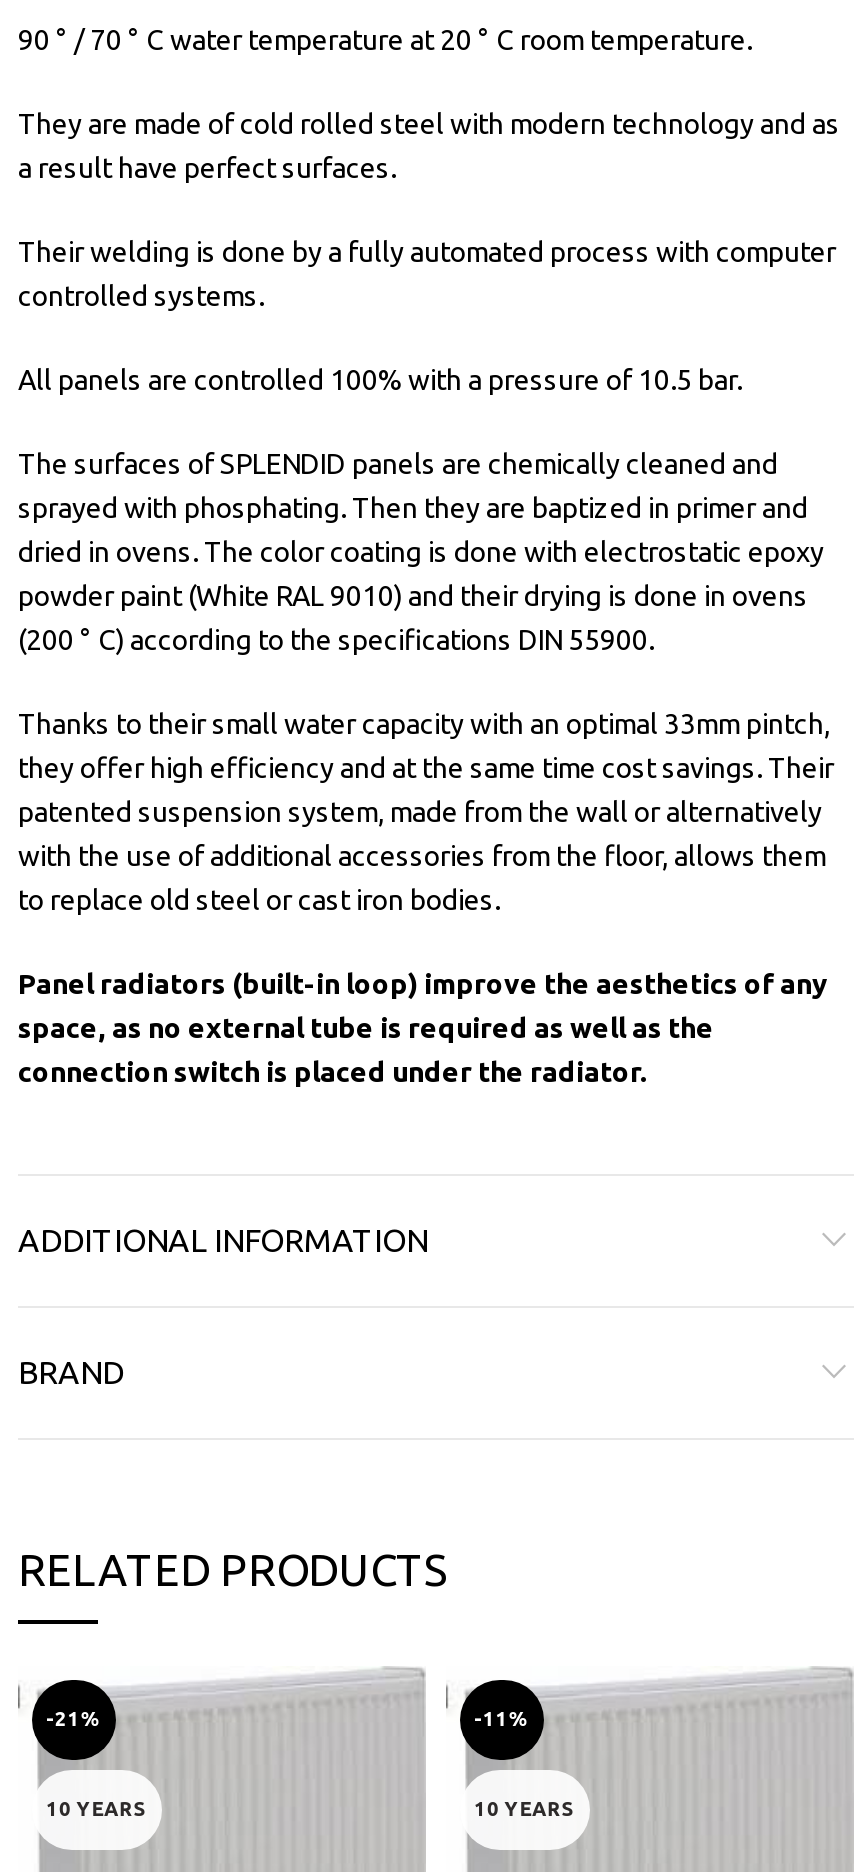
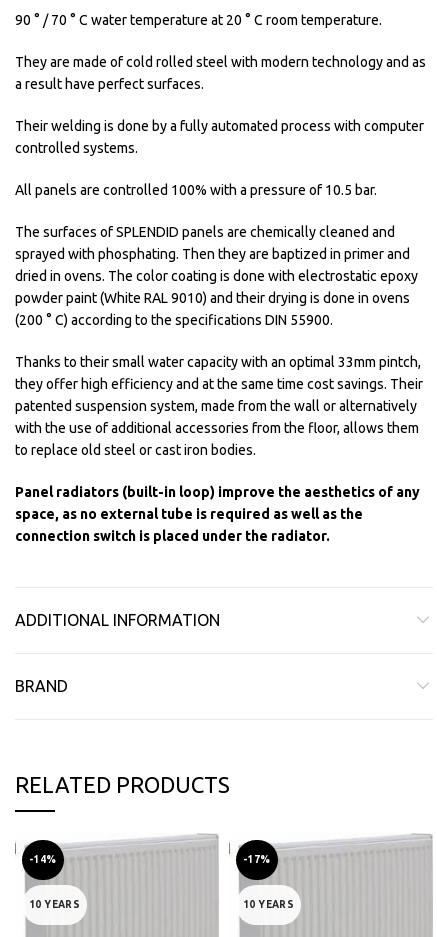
[46,1707,101,1729] -21% -> [29,854,57,865] -14%
[474,1707,529,1729] -11% -> [243,854,271,865] -17%

